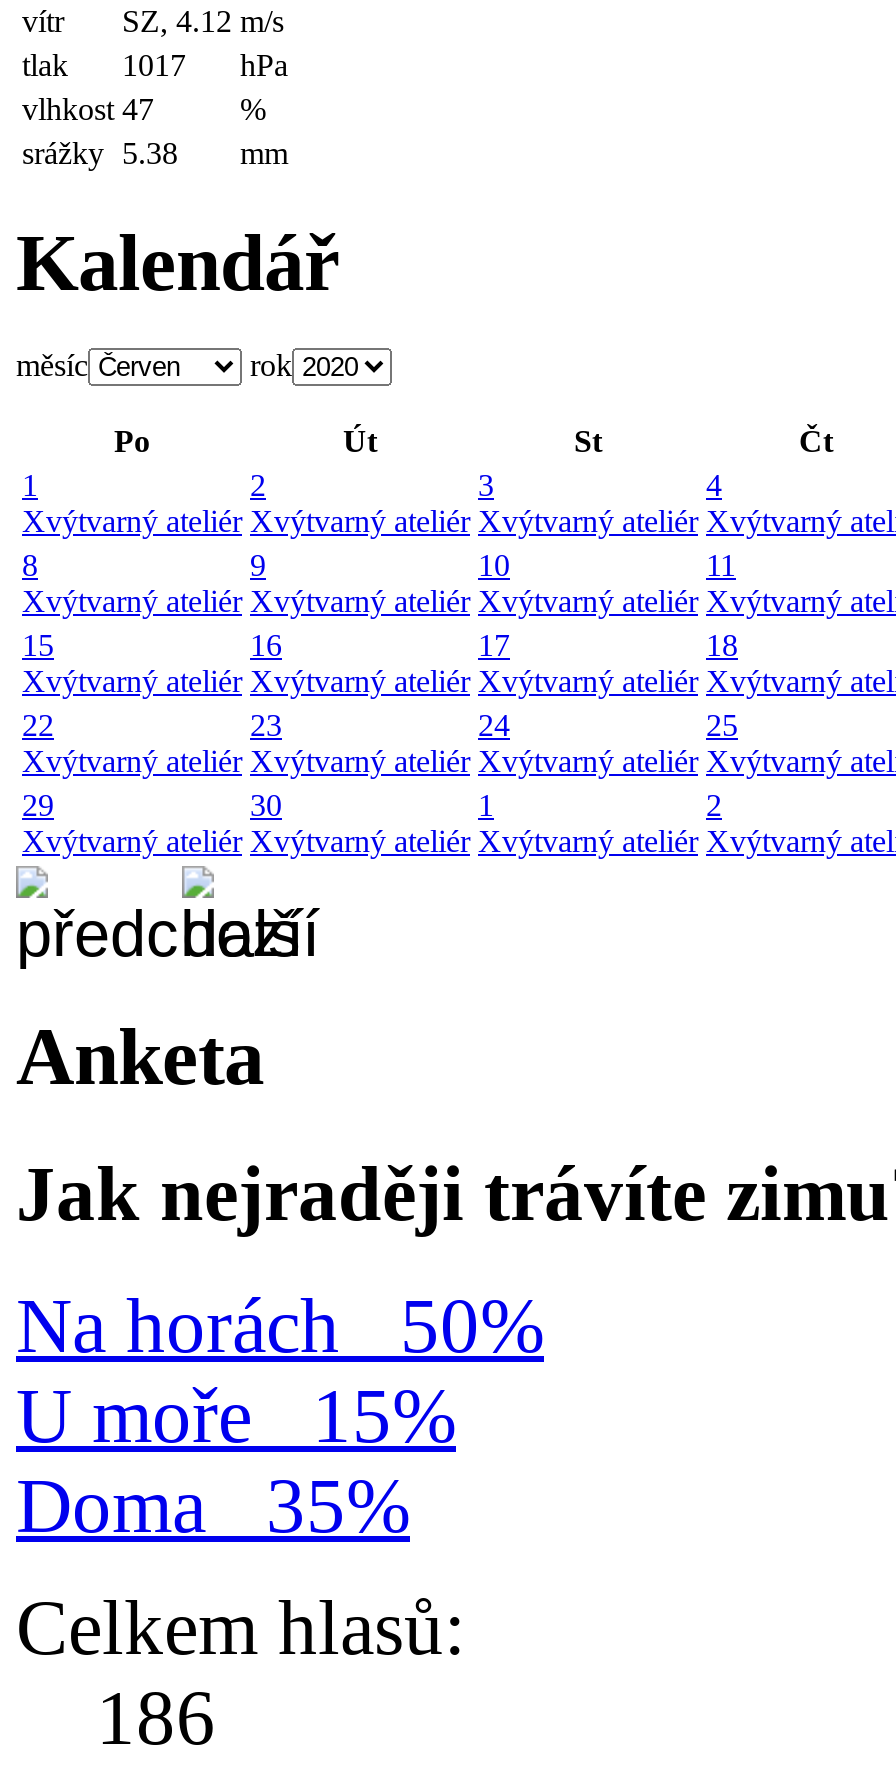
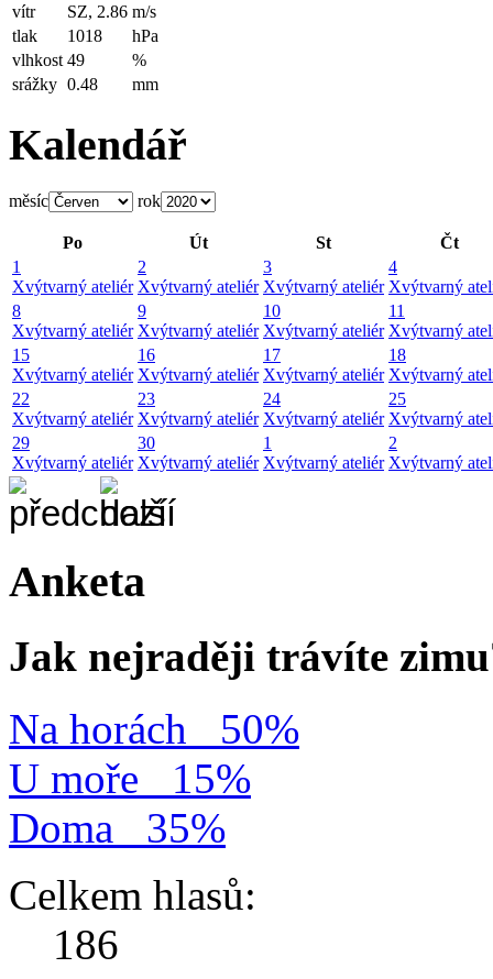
[22,4,284,38] vítr SZ, 4.12 m/s -> [12,2,156,21] vítr SZ, 2.86 m/s
[22,48,288,82] tlak 1017 hPa -> [12,27,158,45] tlak 1018 hPa
[22,92,154,126] vlhkost 47 -> [12,51,85,69] vlhkost 49
[22,136,288,170] srážky 5.38 mm -> [12,75,158,94] srážky 0.48 mm

